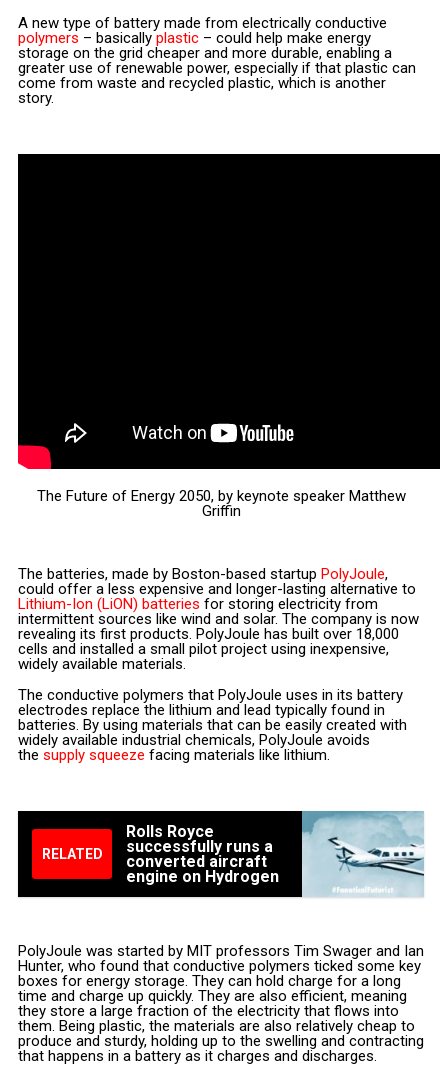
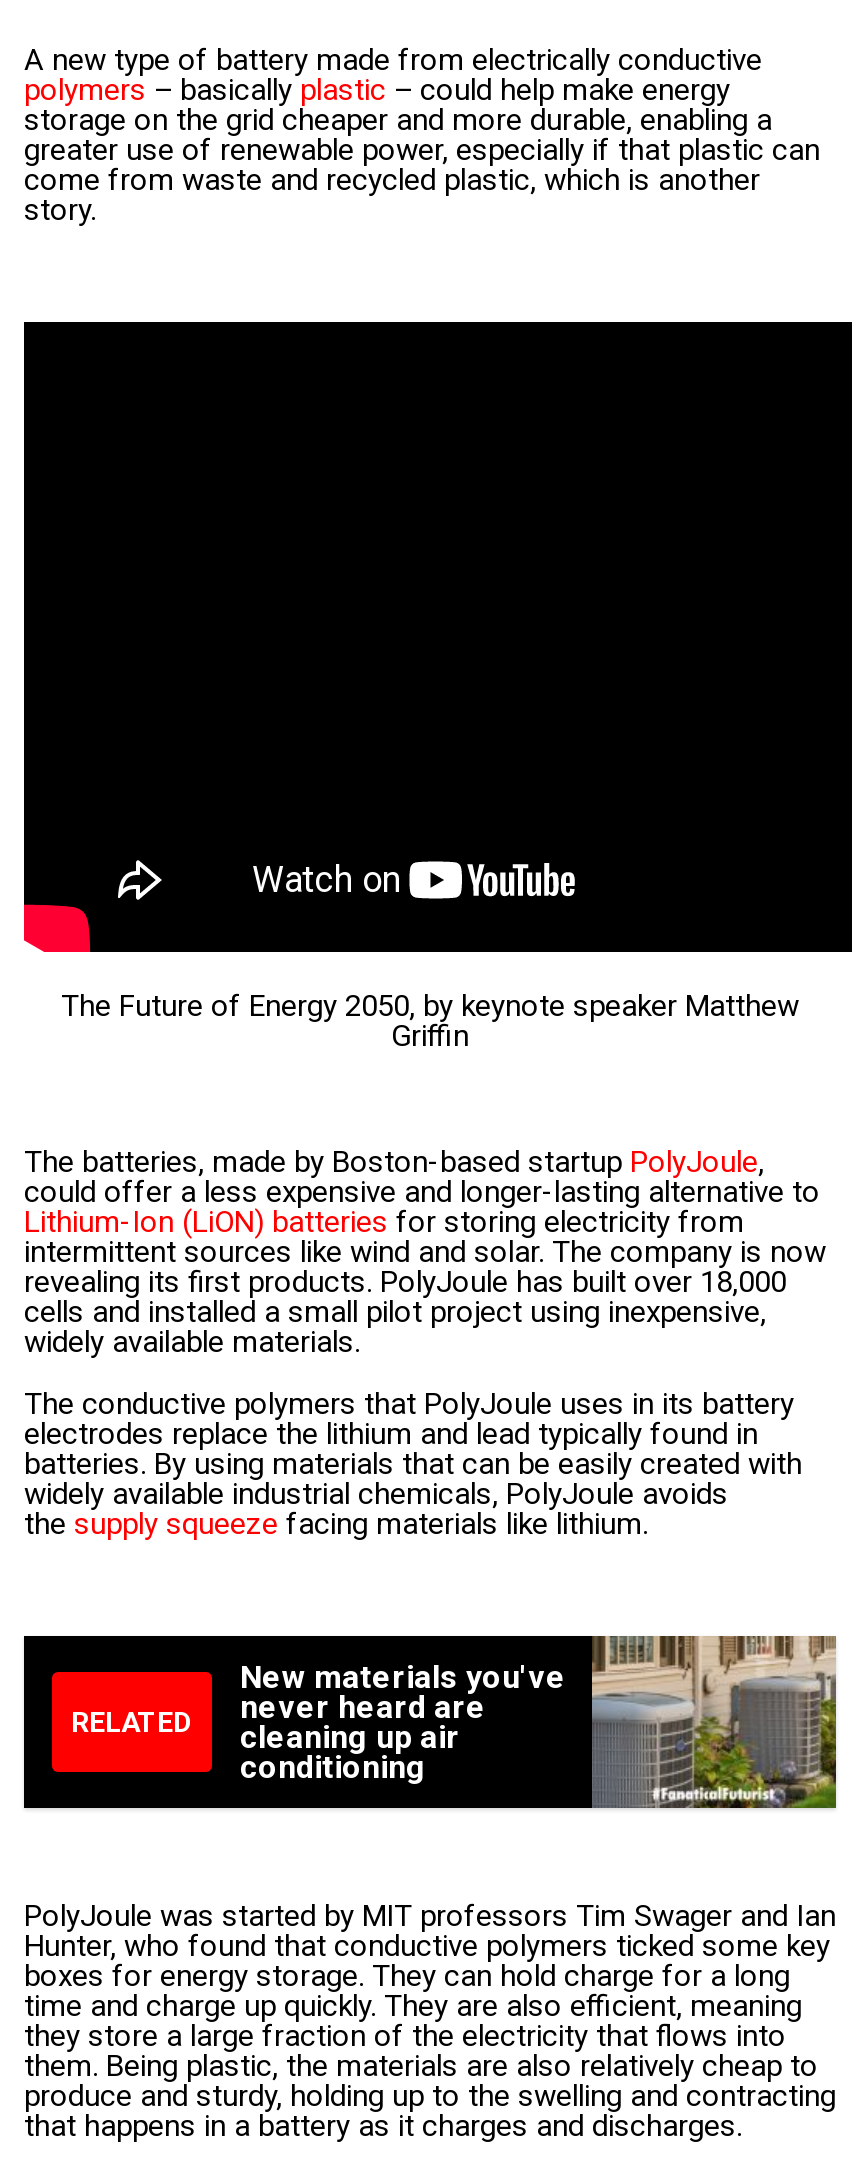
[126,810,425,897] [image] | Rolls Royce | successfully runs a | converted aircraft | engine on Hydrogen -> [240,1634,838,1810] [image] | New materials you've | never heard are | cleaning up air | conditioning

